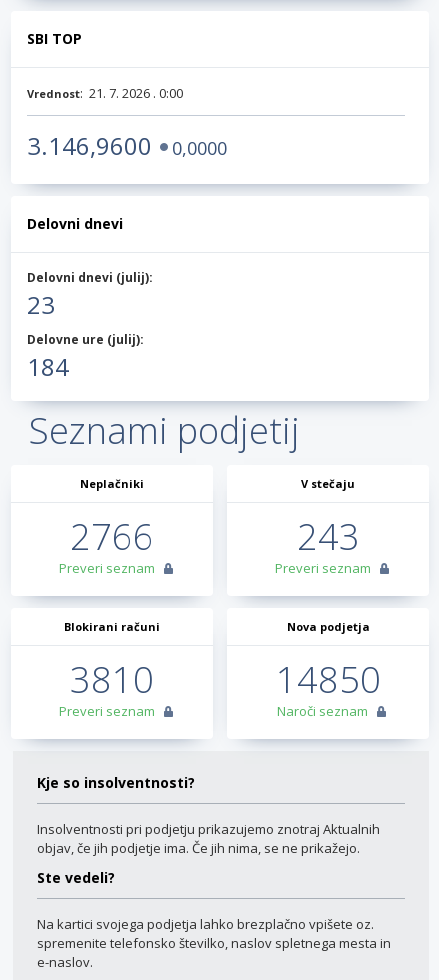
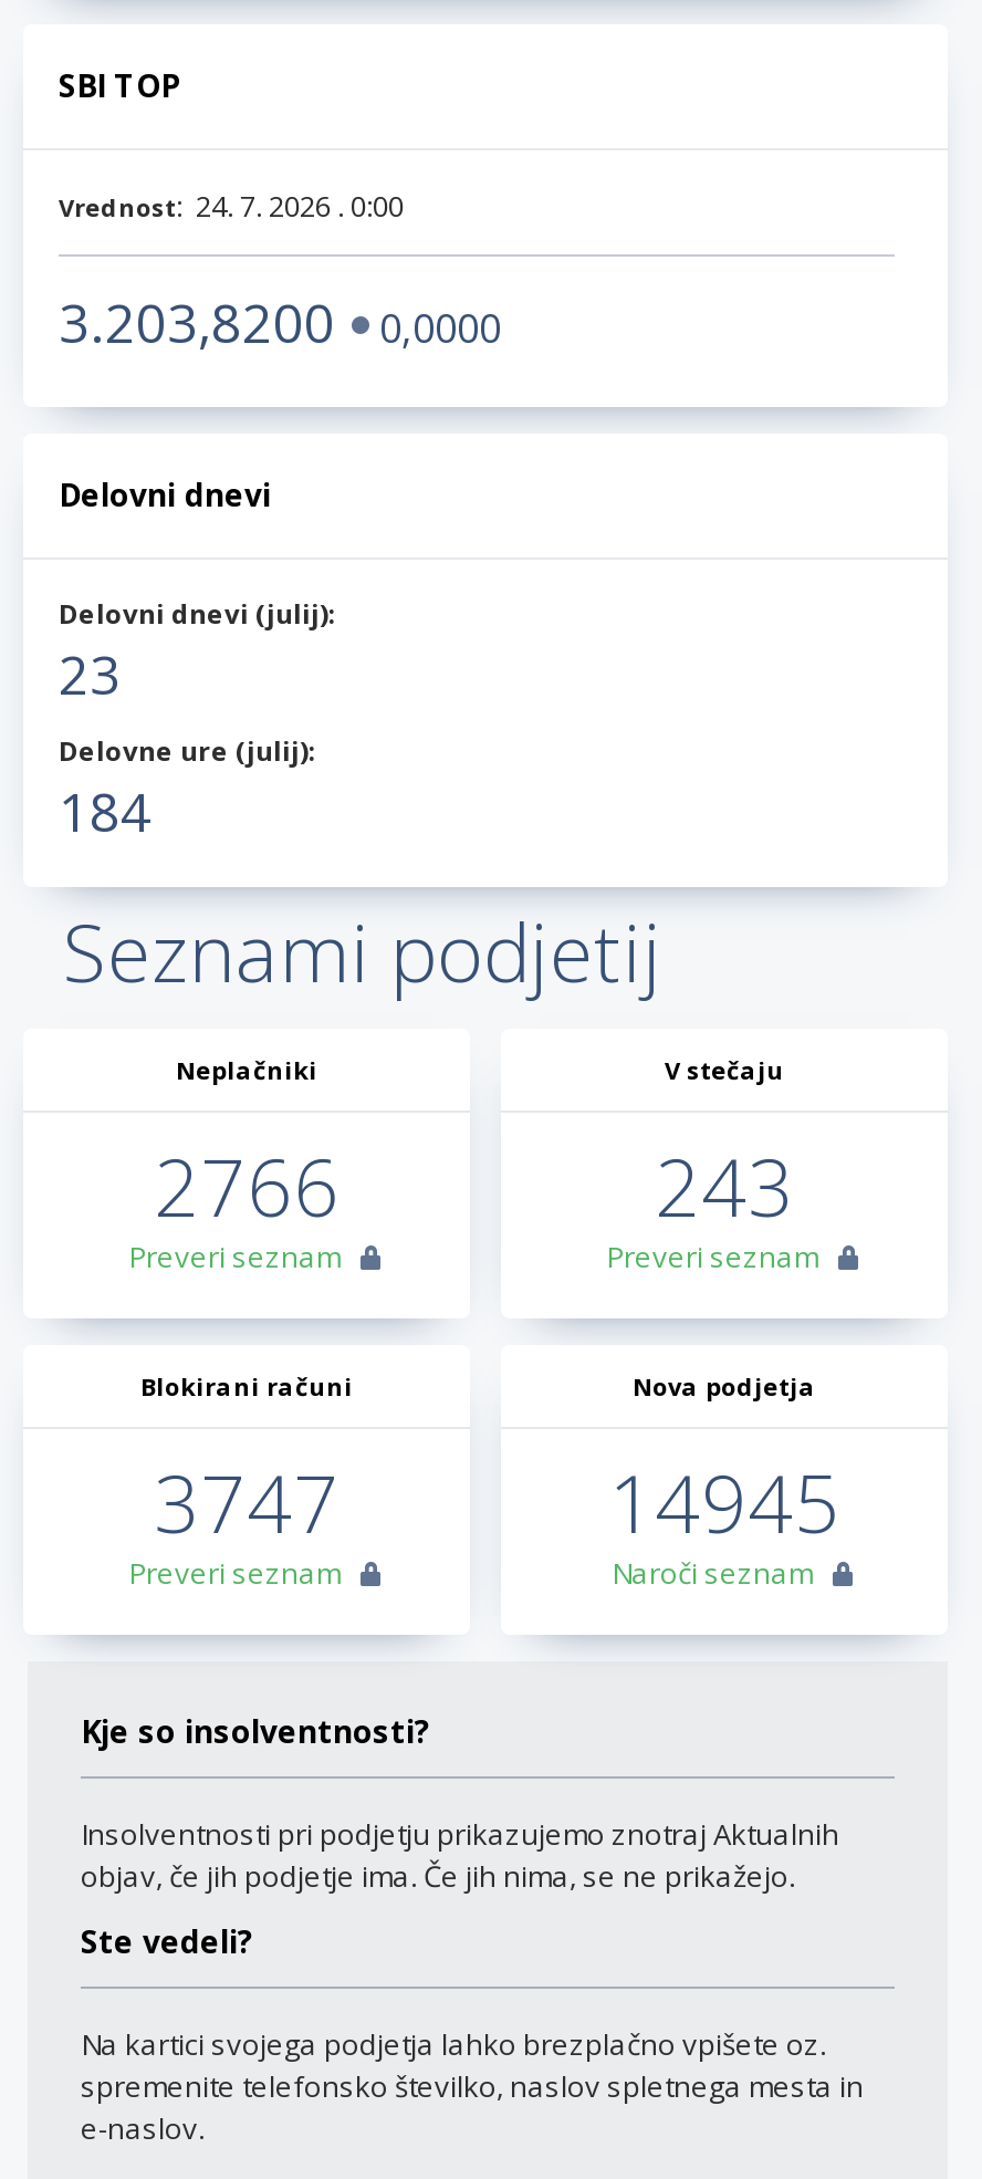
[27,84,183,102] Vrednost: 21. 7. 2026 . 0:00 -> [59,186,404,226] Vrednost: 24. 7. 2026 . 0:00
[27,129,227,162] 3.146,9600 0,0000 -> [59,285,501,358] 3.203,8200 0,0000
[70,655,154,704] 3810 -> [154,1449,339,1557] 3747
[275,655,380,704] 14850 -> [608,1449,840,1557] 14945

